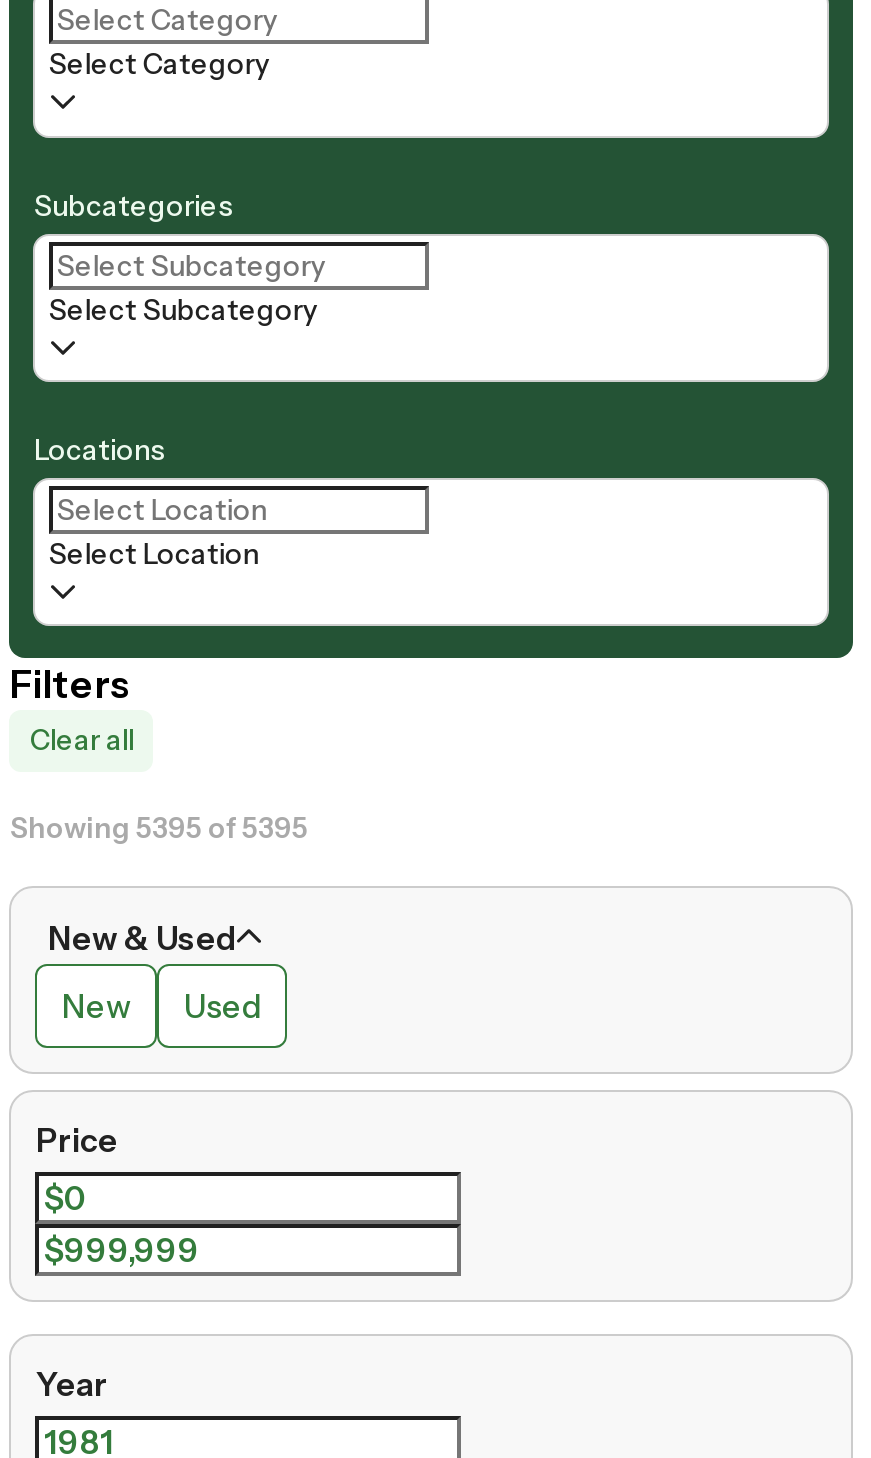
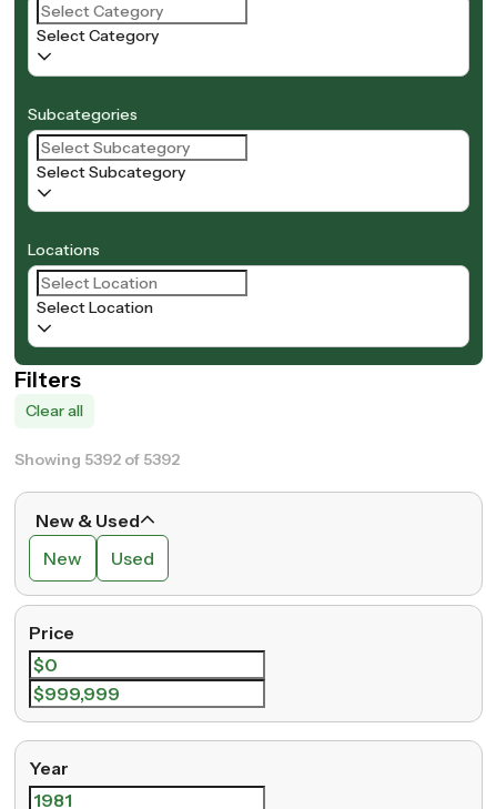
[10,811,308,847] Showing 5395 of 5395 -> [15,450,180,470] Showing 5392 of 5392

